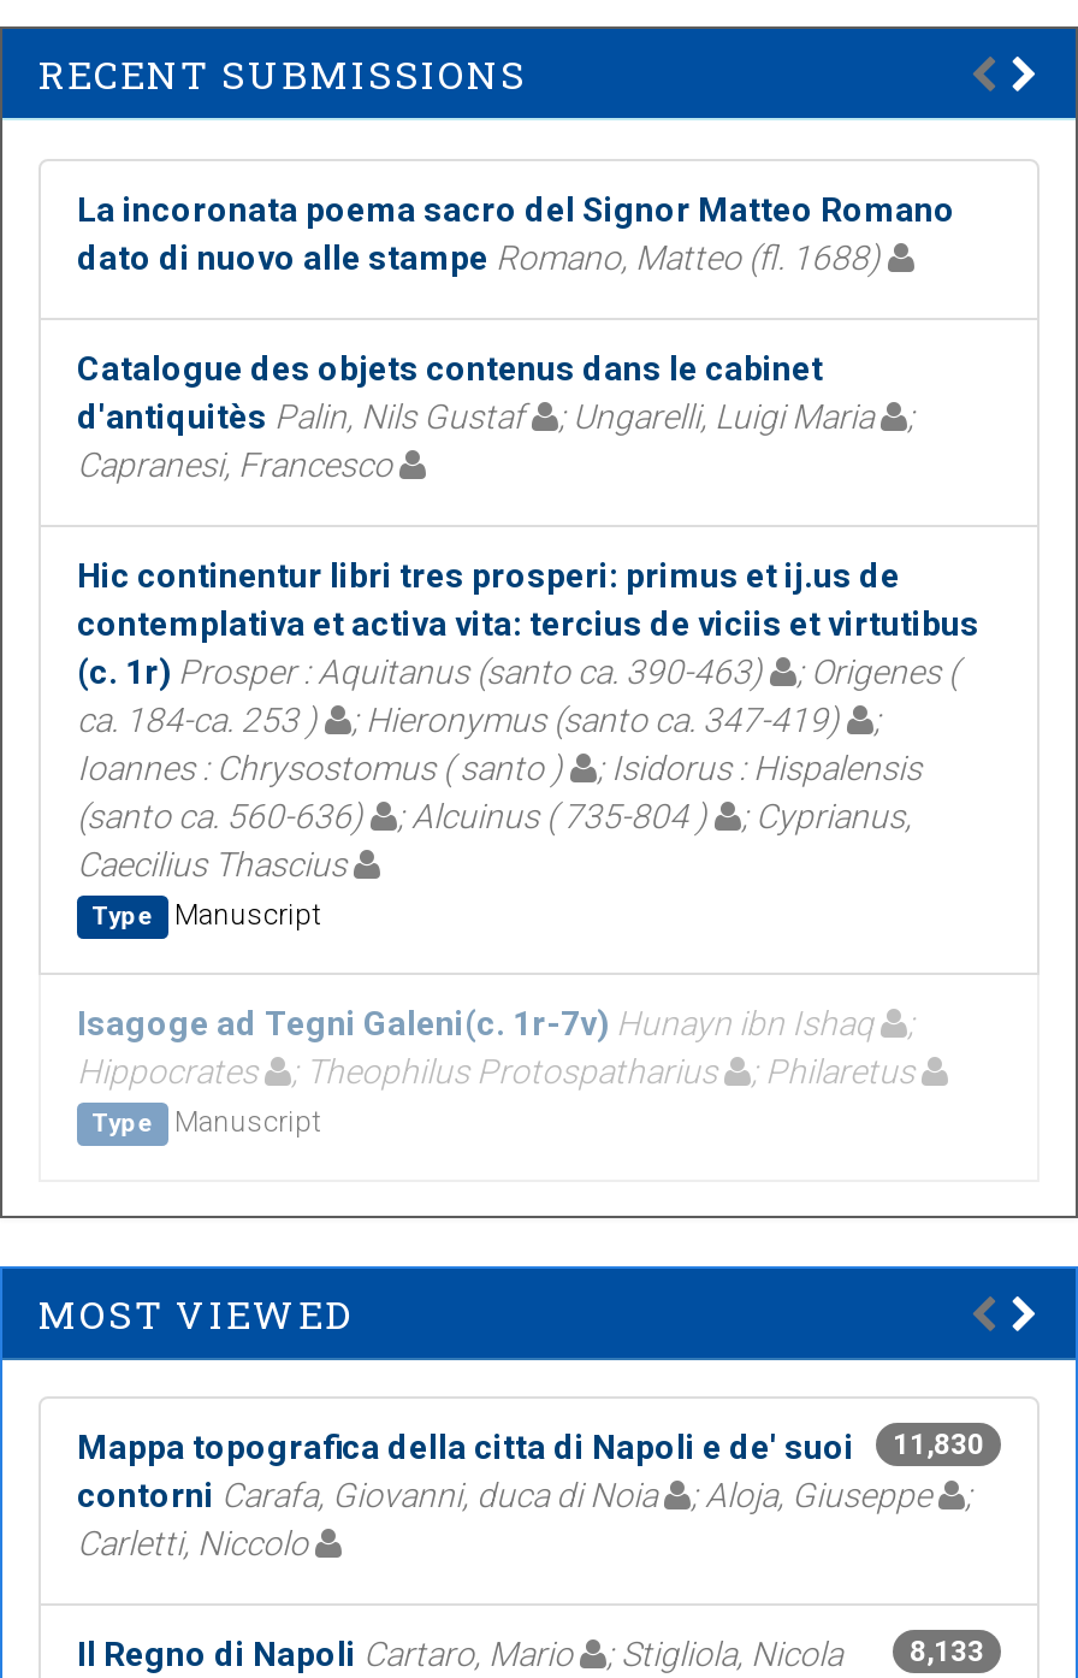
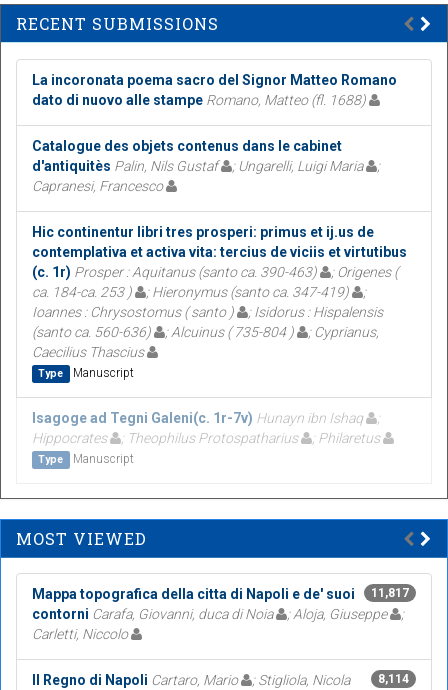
[77,1427,984,1465] Mappa topografica della citta di Napoli e de' suoi 11,830 -> [32,586,409,602] Mappa topografica della citta di Napoli e de' suoi 11,817
[77,1634,984,1672] Il Regno di Napoli Cartaro, Mario ; Stigliola, Nicola 8,133 -> [32,672,409,688] Il Regno di Napoli Cartaro, Mario ; Stigliola, Nicola 8,114

